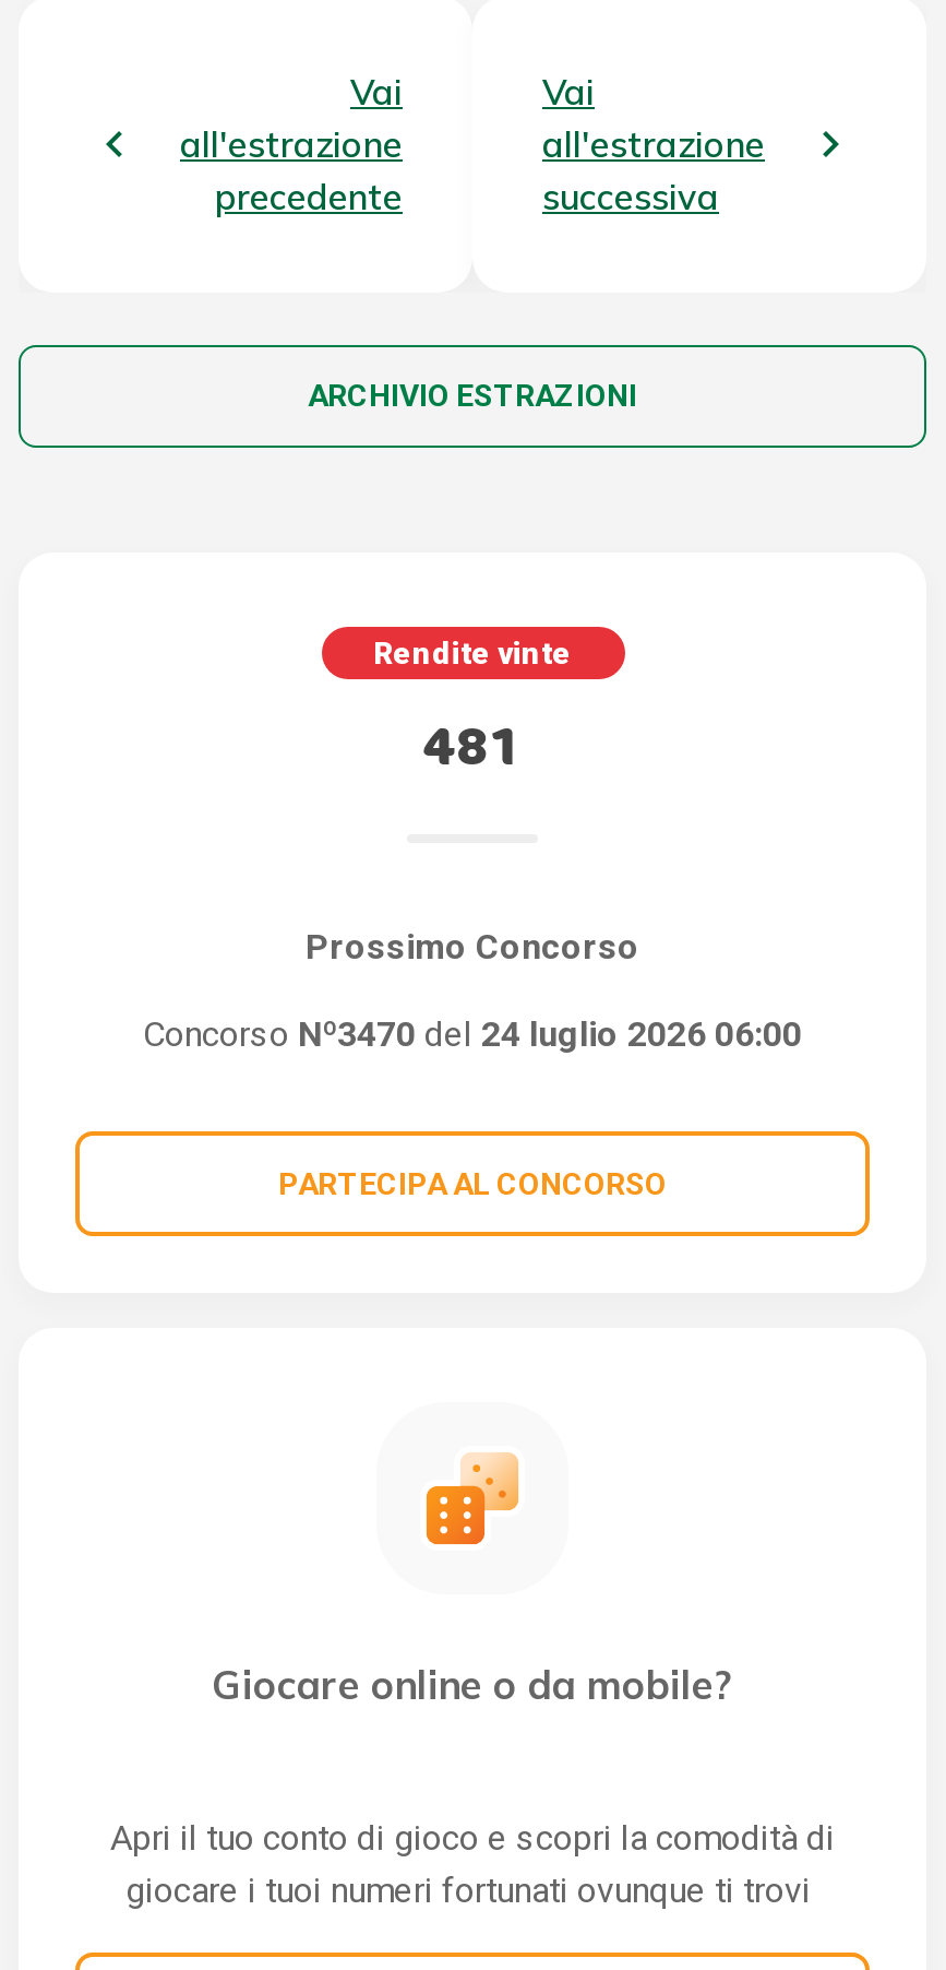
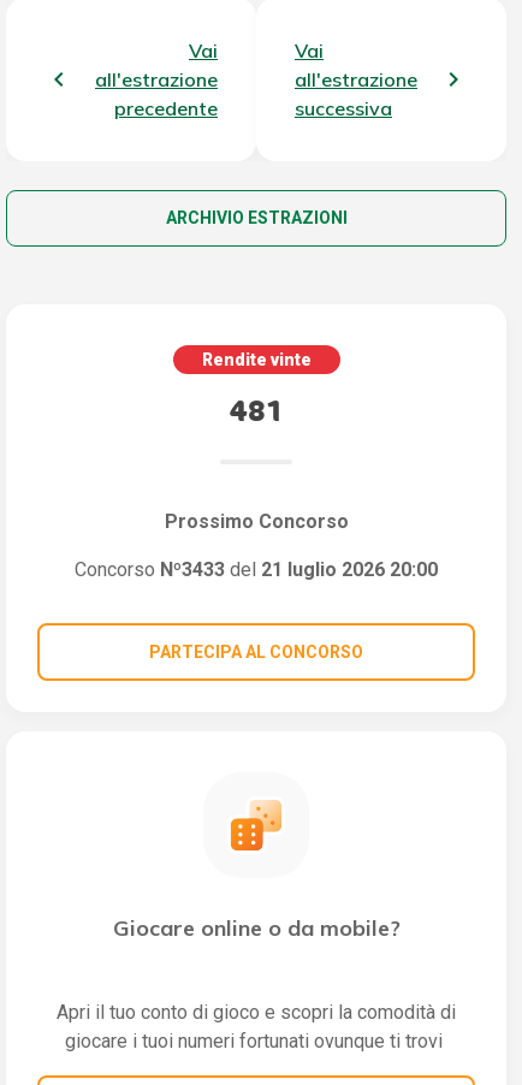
[143,1014,802,1056] Concorso Nº3470 del 24 luglio 2026 06:00 -> [75,558,438,581] Concorso Nº3433 del 21 luglio 2026 20:00

